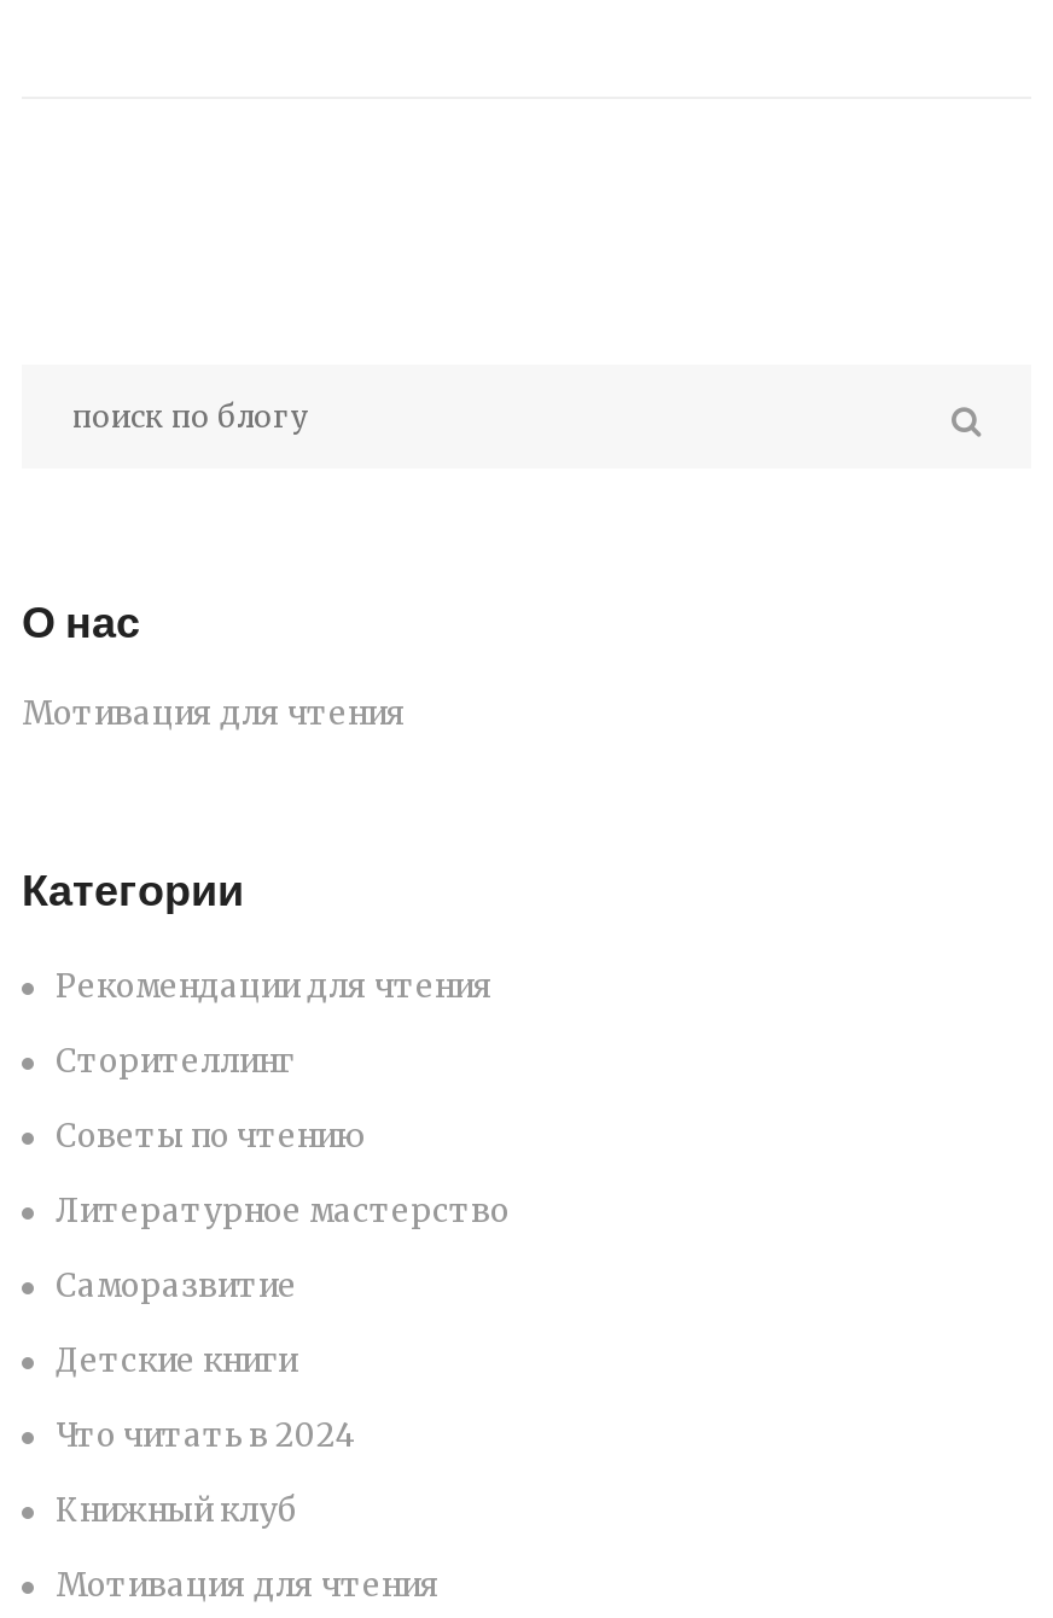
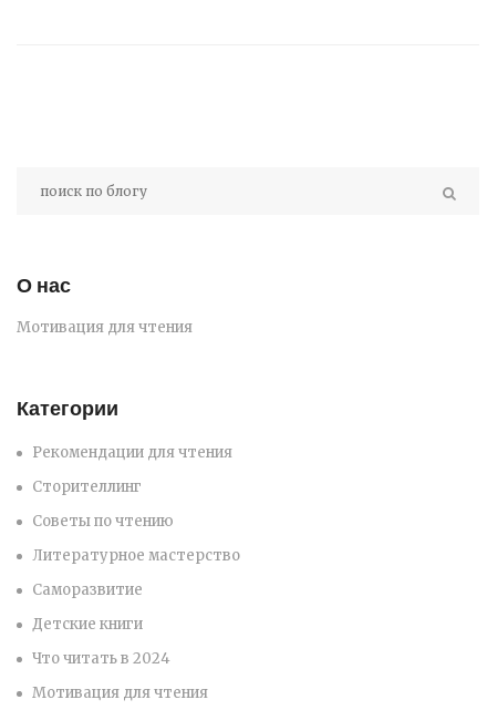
[56,1490,297,1532] Книжный клуб -> none

